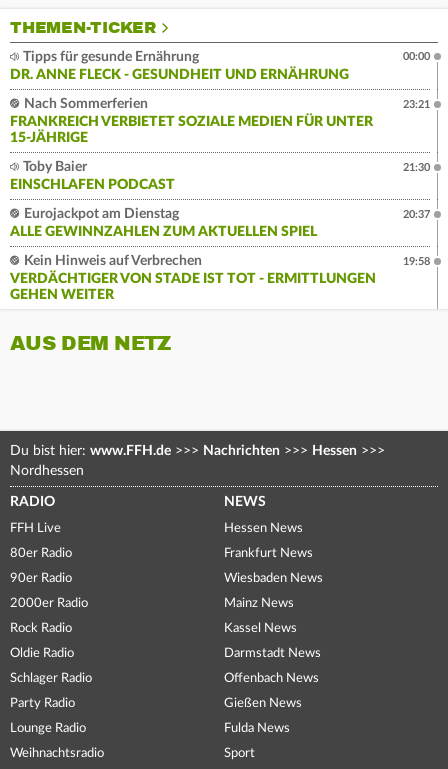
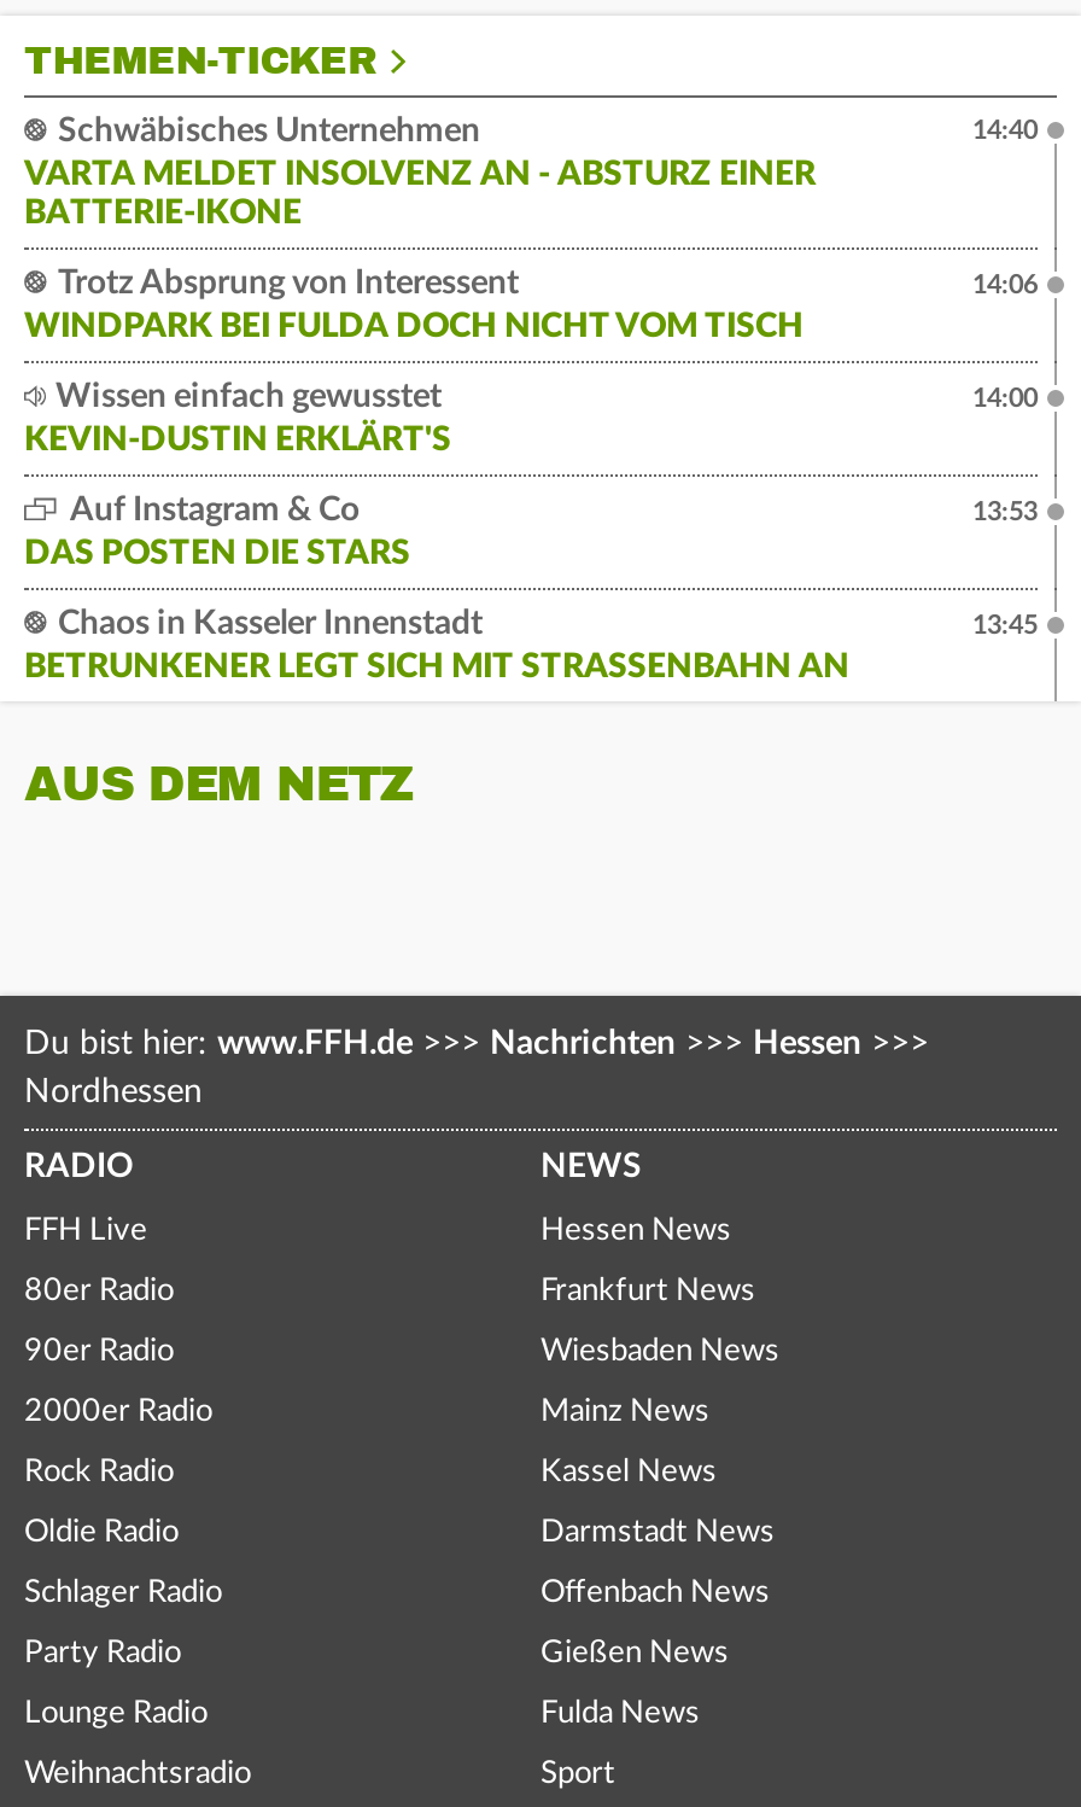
[10,50,349,82] Tipps für gesunde Ernährung | DR. ANNE FLECK - GESUNDHEIT UND ERNÄHRUNG -> [24,115,816,231] Schwäbisches Unternehmen | VARTA MELDET INSOLVENZ AN - ABSTURZ EINER | BATTERIE-IKONE
[403,51,430,62] 00:00 -> [972,118,1038,144] 14:40
[10,97,373,145] Nach Sommerferien | FRANKREICH VERBIETET SOZIALE MEDIEN FÜR UNTER | 15-JÄHRIGE -> [24,267,804,345] Trotz Absprung von Interessent | WINDPARK BEI FULDA DOCH NICHT VOM TISCH
[403,99,430,110] 23:21 -> [972,272,1038,299] 14:06
[10,160,175,192] Toby Baier | EINSCHLAFEN PODCAST -> [24,381,451,458] Wissen einfach gewusstet | KEVIN-DUSTIN ERKLÄRT'S
[403,162,430,173] 21:30 -> [972,386,1038,412] 14:00
[10,207,317,239] Eurojackpot am Dienstag | ALLE GEWINNZAHLEN ZUM AKTUELLEN SPIEL -> [24,494,410,571] Auf Instagram & Co | DAS POSTEN DIE STARS
[403,209,430,220] 20:37 -> [972,499,1038,526] 13:53
[10,254,376,302] Kein Hinweis auf Verbrechen | VERDÄCHTIGER VON STADE IST TOT - ERMITTLUNGEN | GEHEN WEITER -> [24,608,823,685] Chaos in Kasseler Innenstadt | BETRUNKENER LEGT SICH MIT STRASSENBAHN AN
[403,256,430,267] 19:58 -> [972,612,1038,639] 13:45

